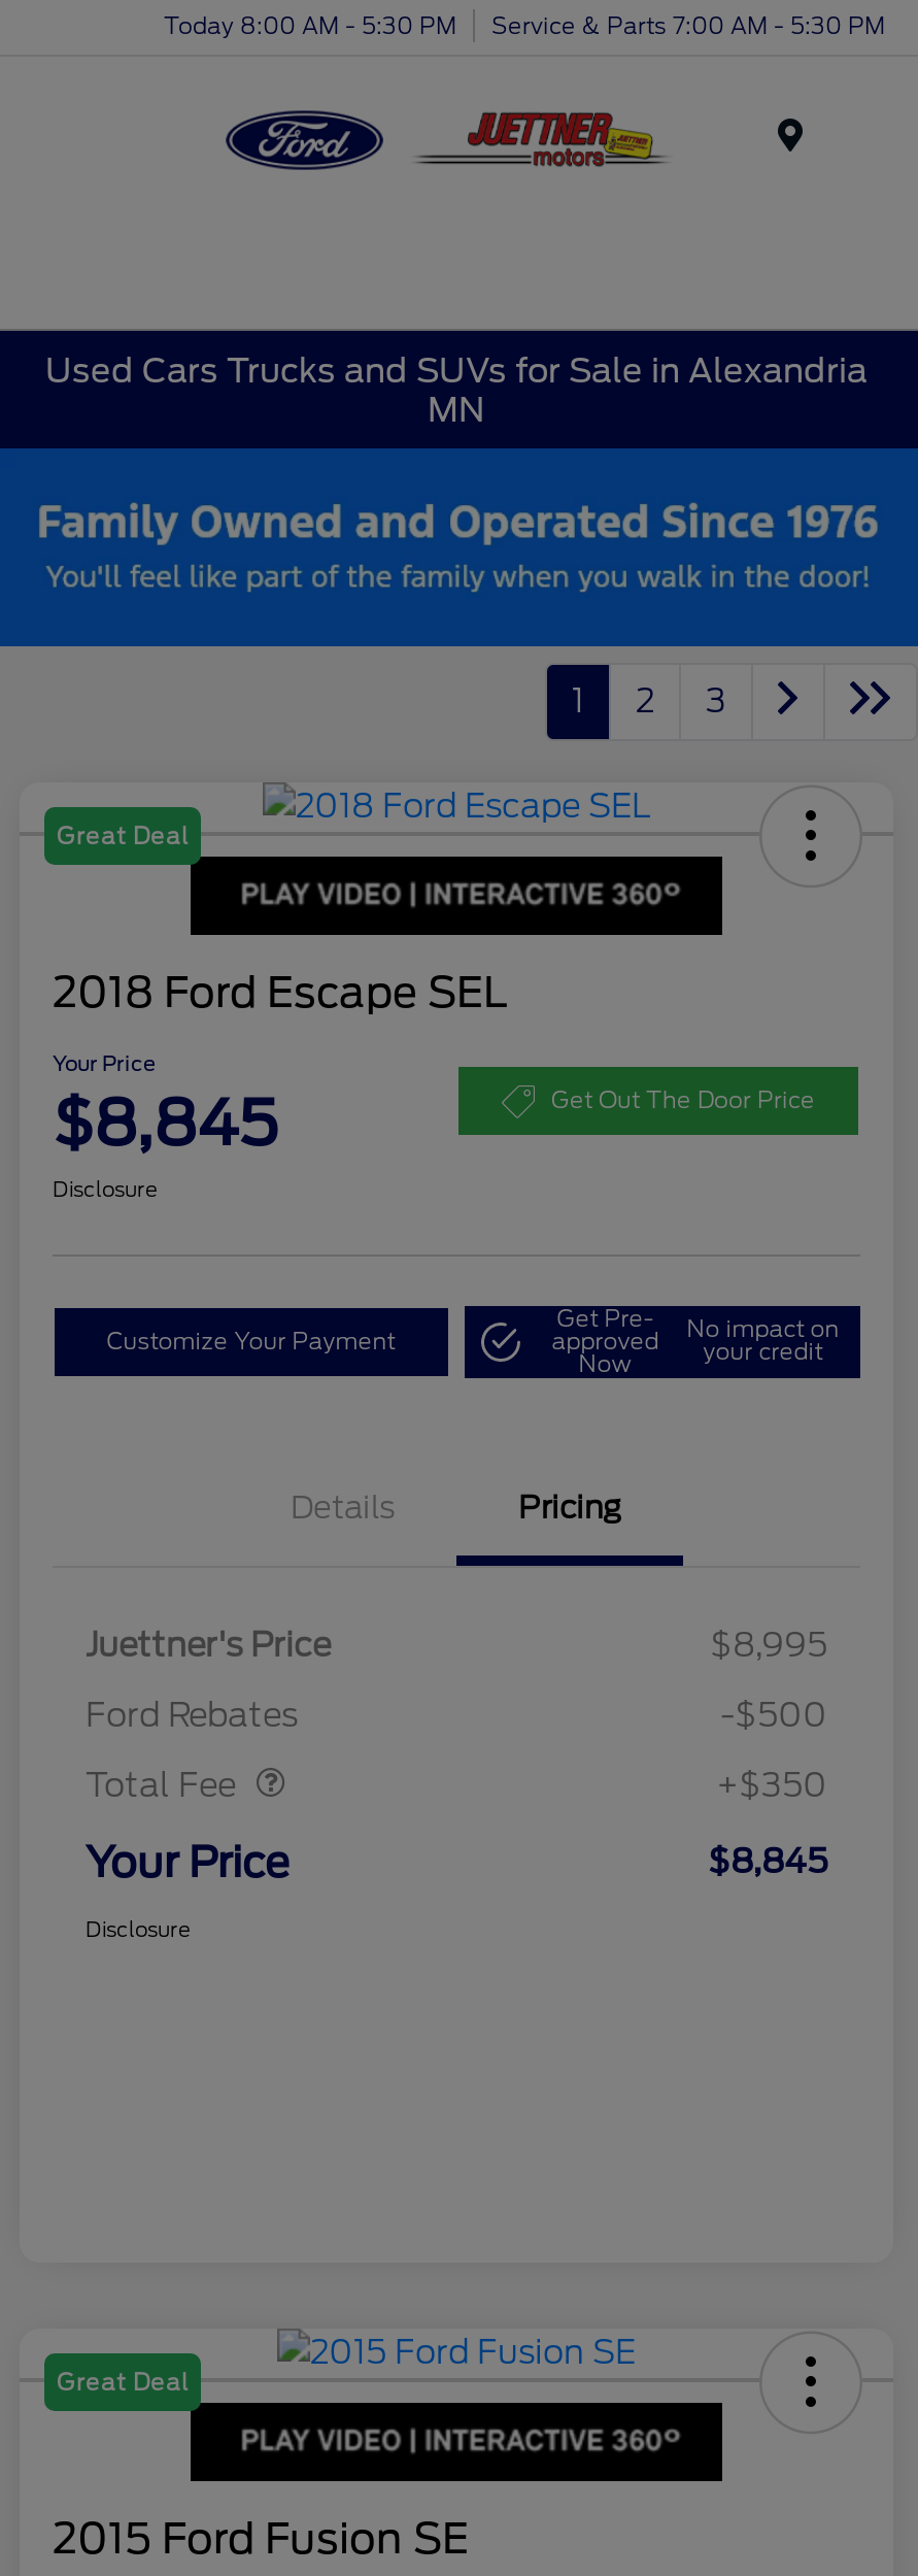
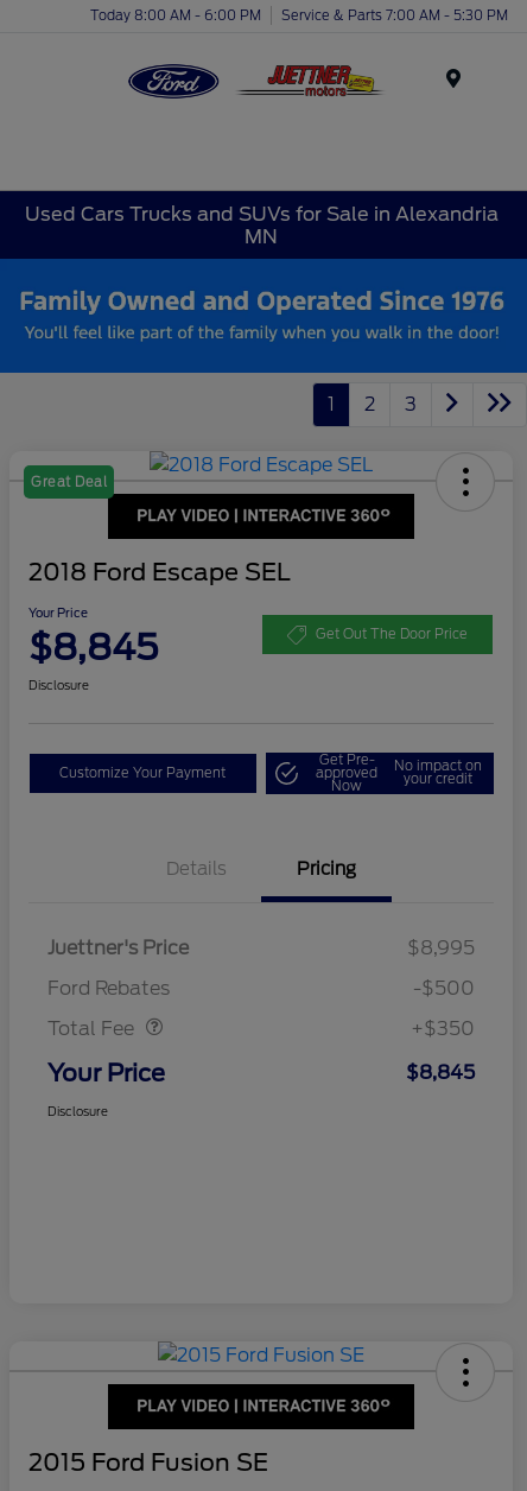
[164,10,885,39] Today 8:00 AM - 5:30 PM Service & Parts 7:00 AM - 5:30 PM -> [90,7,508,23] Today 8:00 AM - 6:00 PM Service & Parts 7:00 AM - 5:30 PM
[57,2367,189,2396] Great Deal -> none

